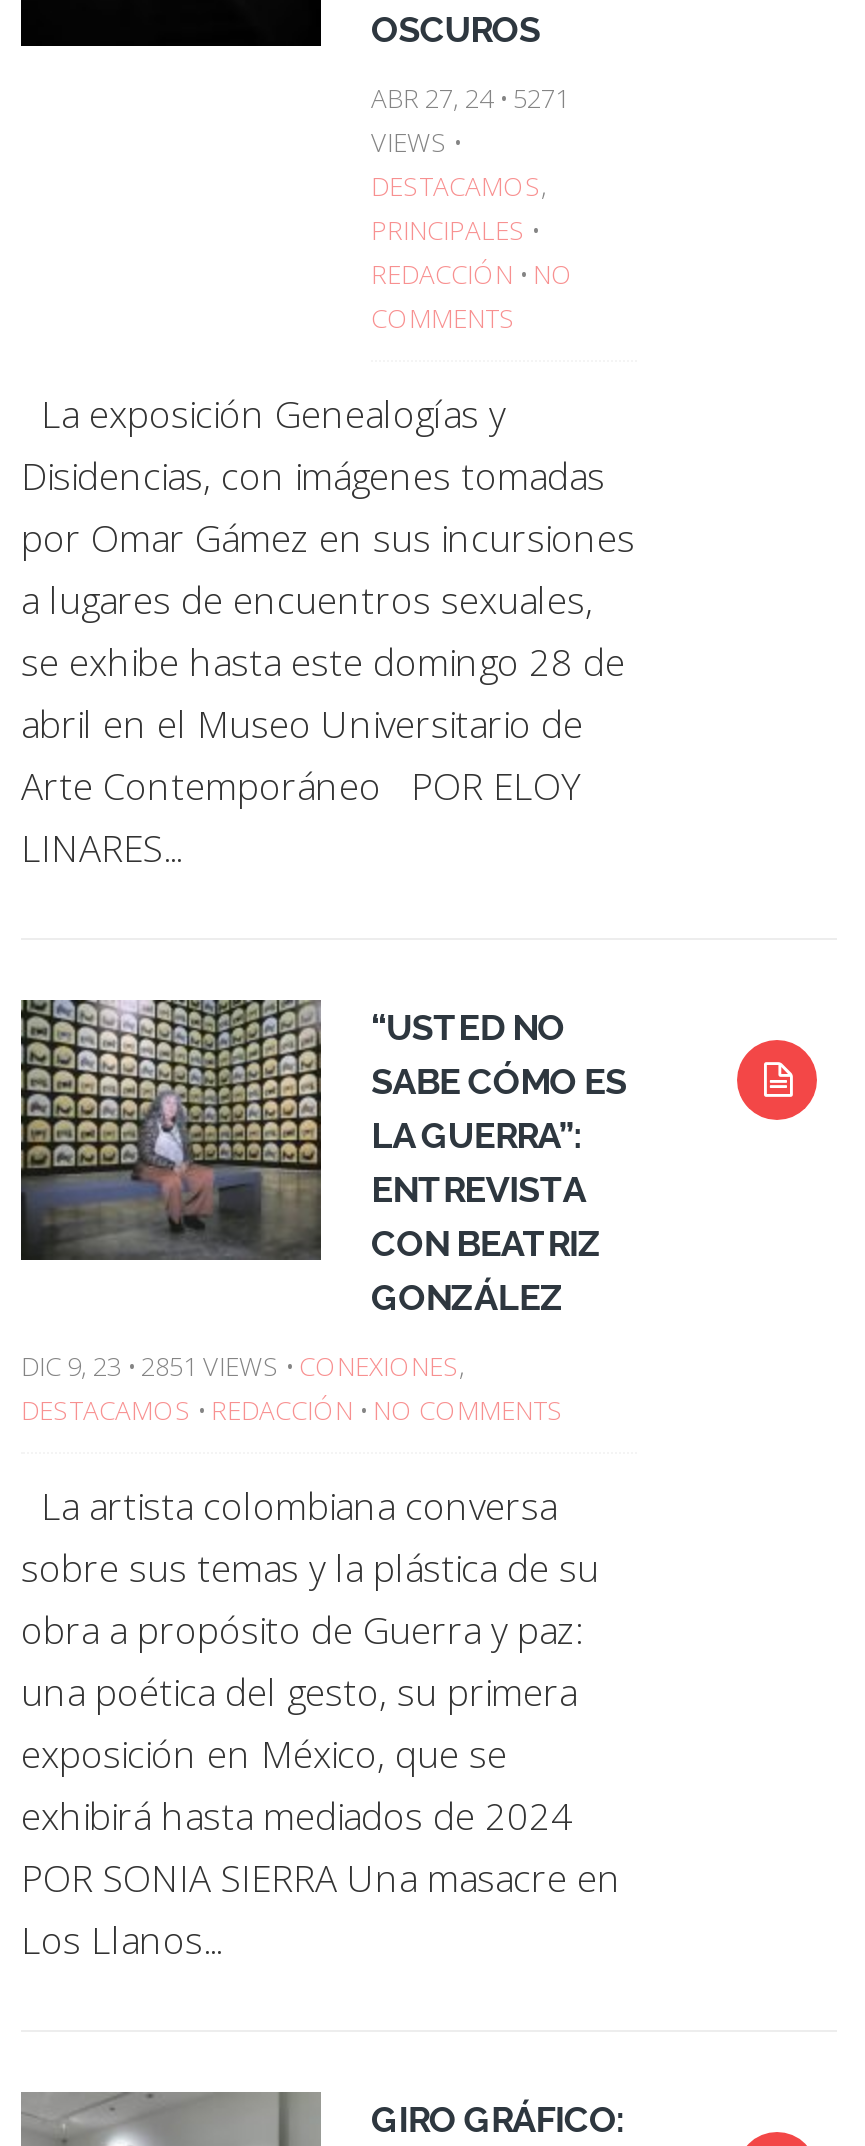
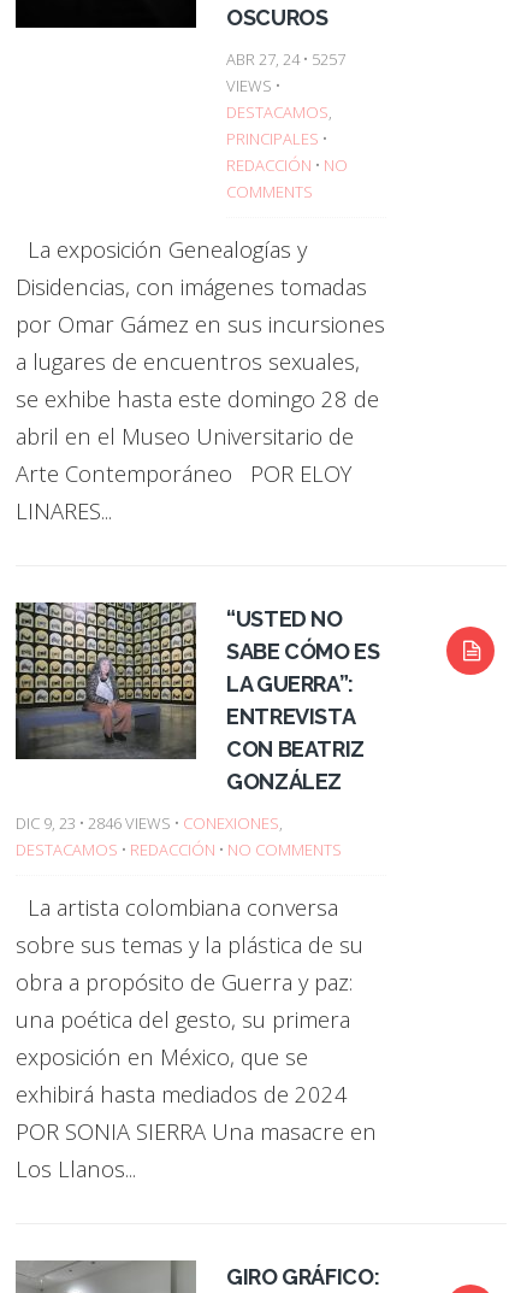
[371,79,569,115] ABR 27, 24 • 5271 -> [226,48,345,69] ABR 27, 24 • 5257
[21,1347,465,1383] DIC 9, 23 • 2851 VIEWS • CONEXIONES, -> [16,812,283,833] DIC 9, 23 • 2846 VIEWS • CONEXIONES,

